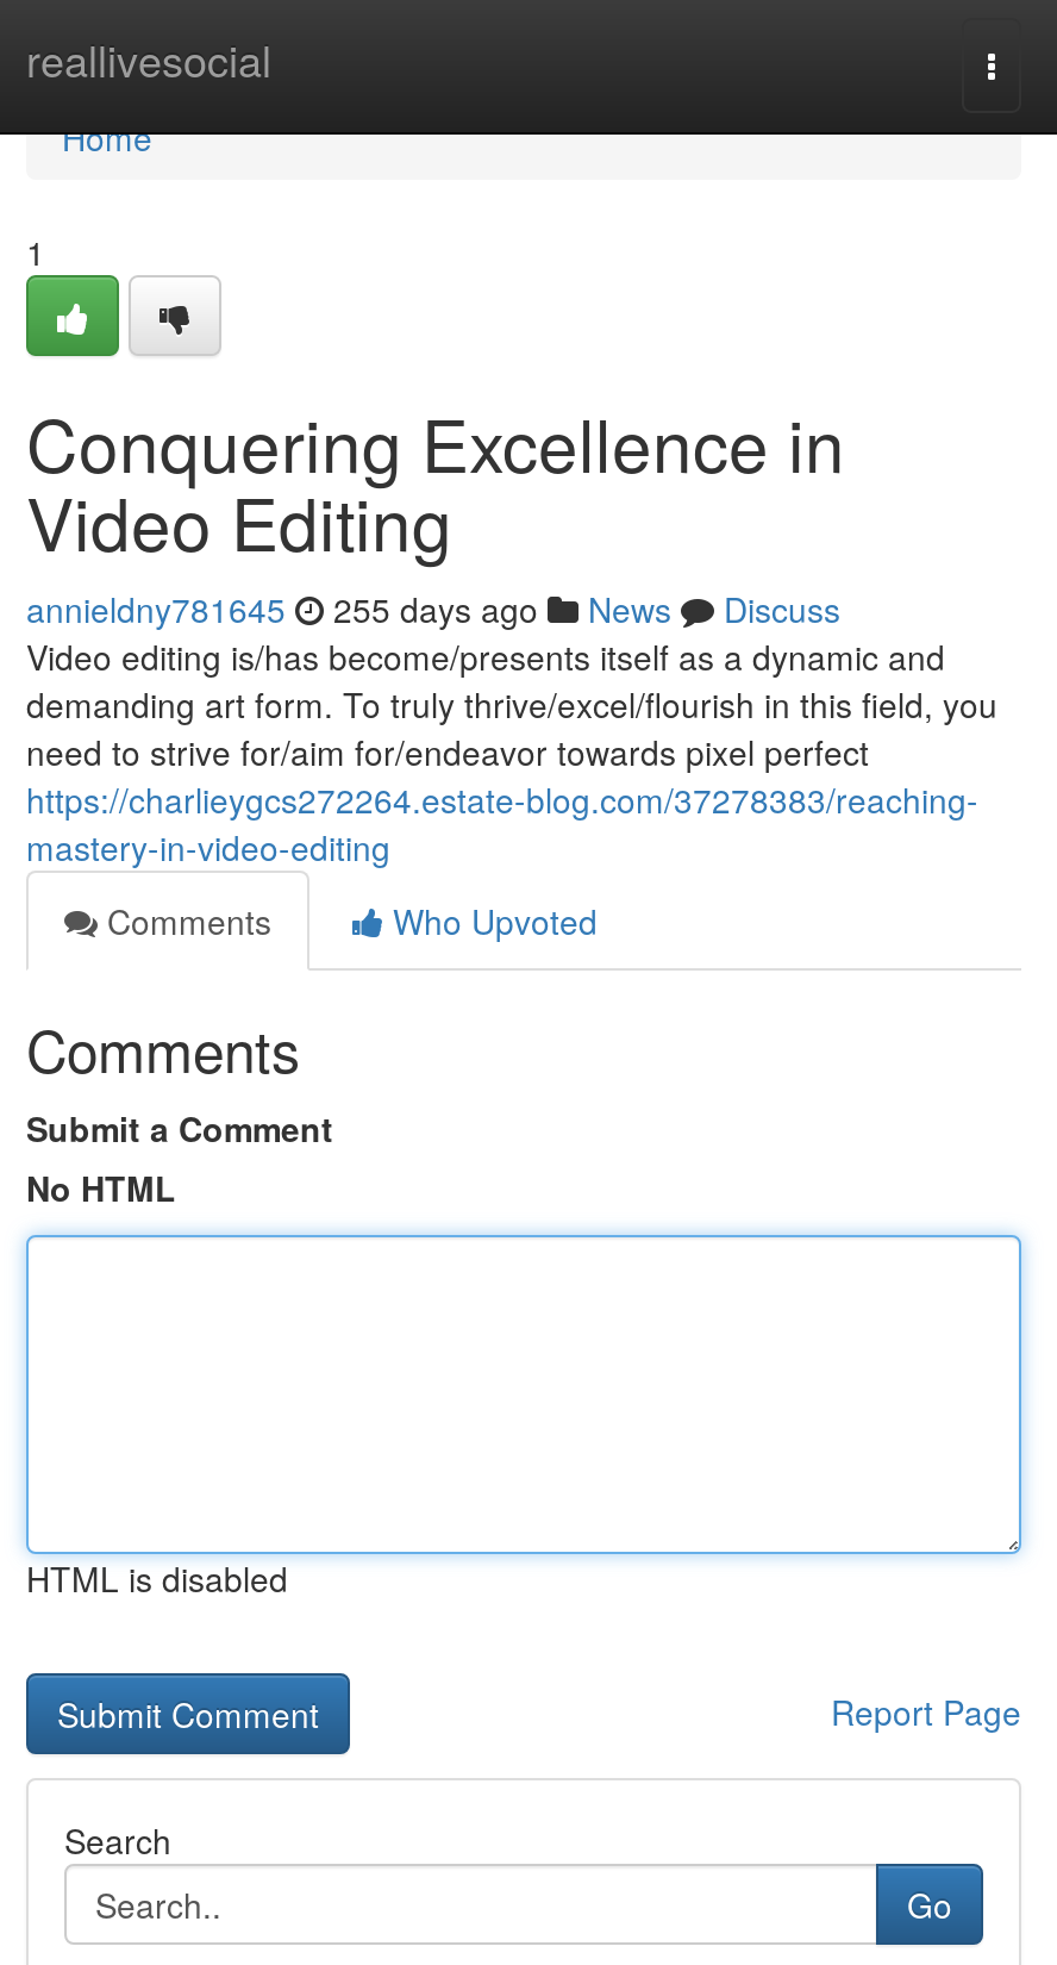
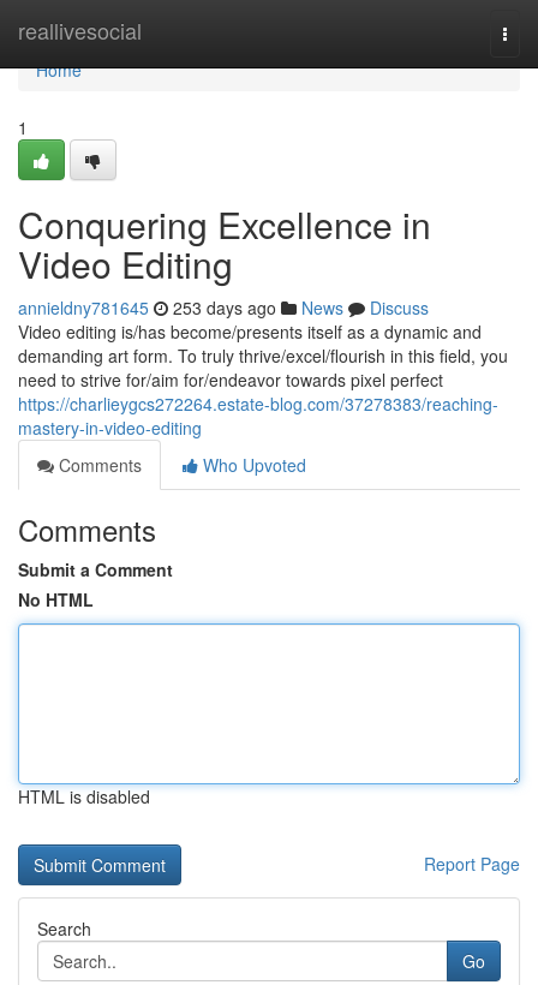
[26,585,840,632] annieldny781645 255 days ago News Discuss -> [18,295,429,320] annieldny781645 253 days ago News Discuss

